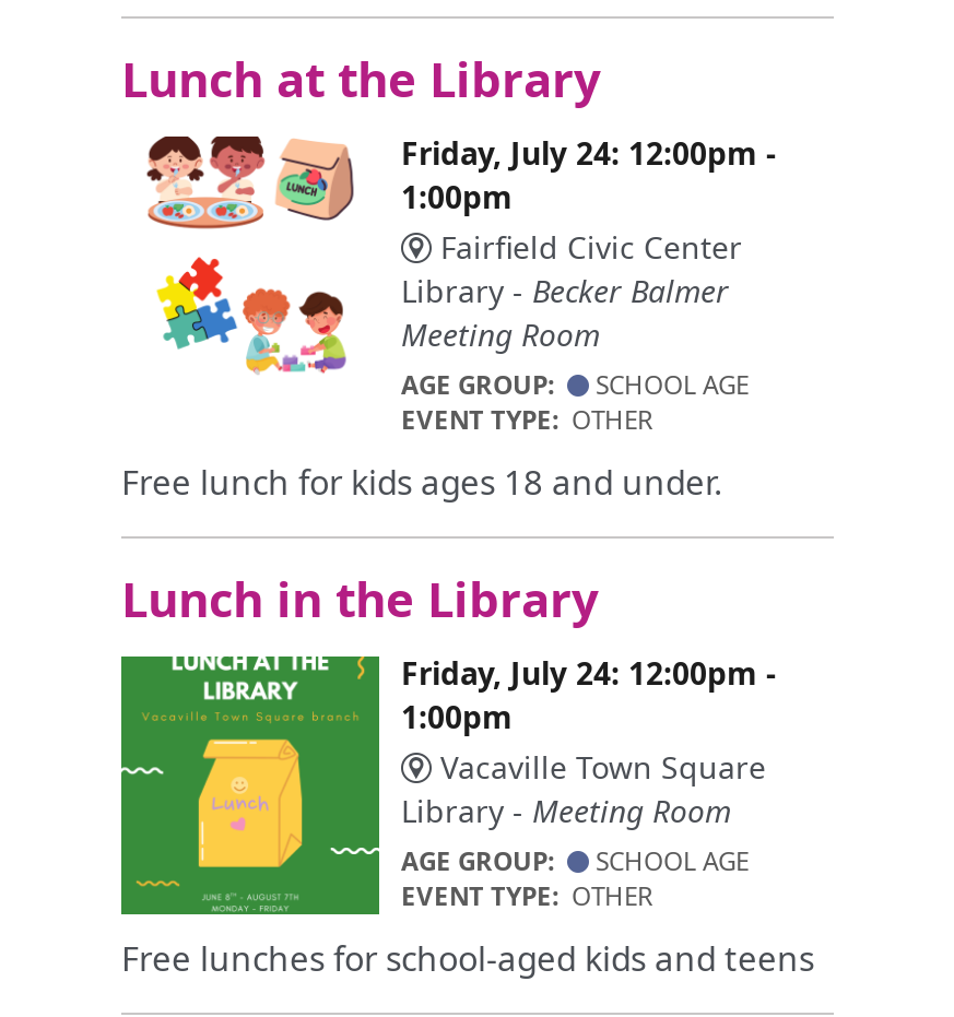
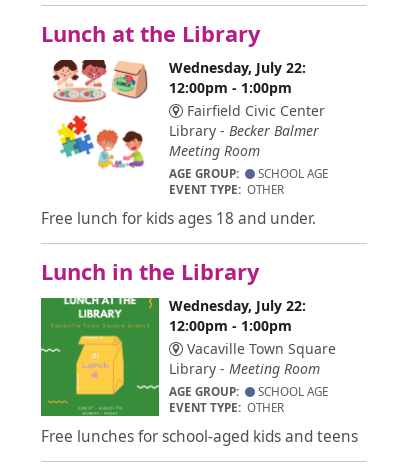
[401,131,777,217] Friday, July 24: 12:00pm - | 1:00pm -> [169,58,306,97] Wednesday, July 22: | 12:00pm - 1:00pm
[401,651,777,737] Friday, July 24: 12:00pm - | 1:00pm -> [169,296,306,335] Wednesday, July 22: | 12:00pm - 1:00pm

